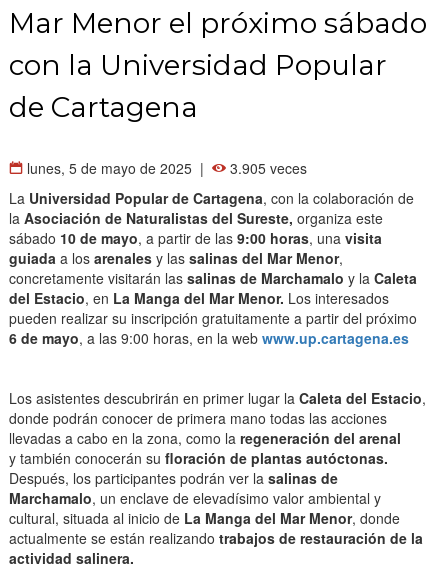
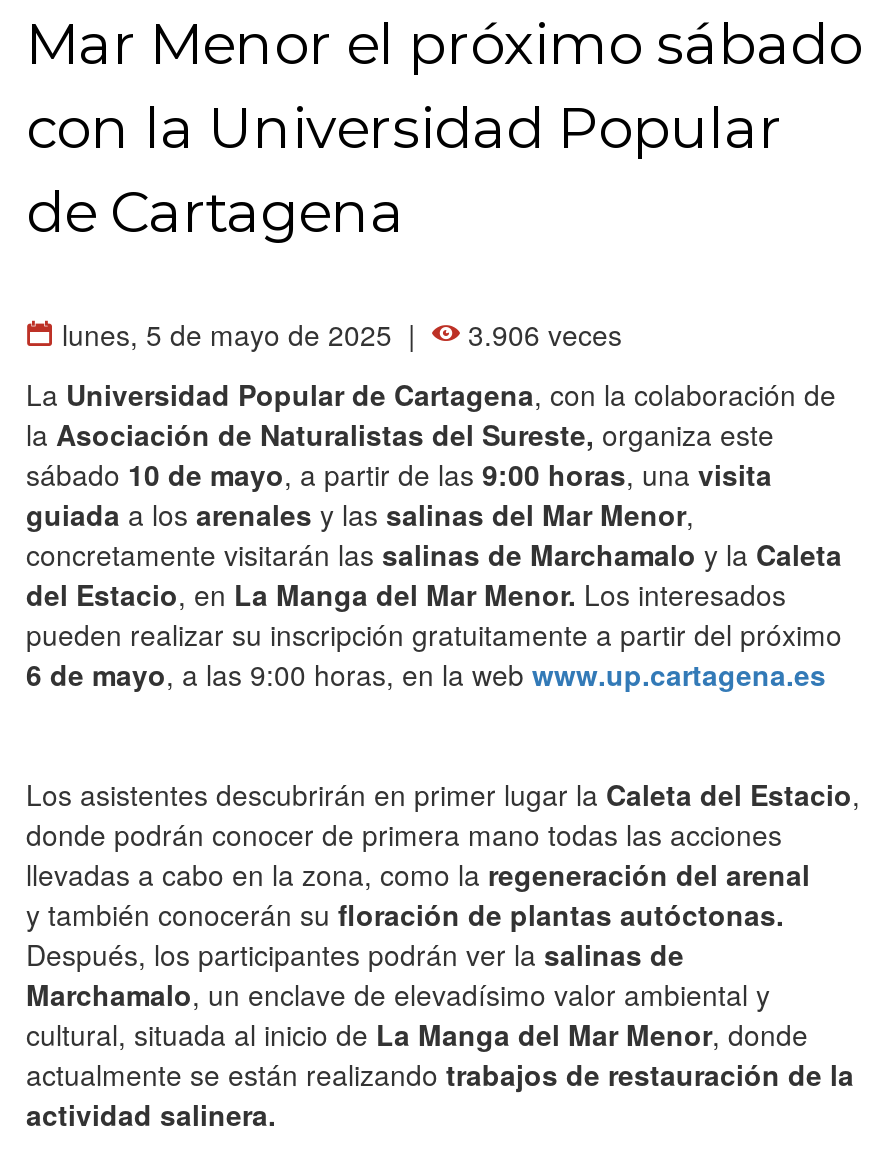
[226,158,307,178] 3.905 veces -> [460,314,622,354] 3.906 veces

